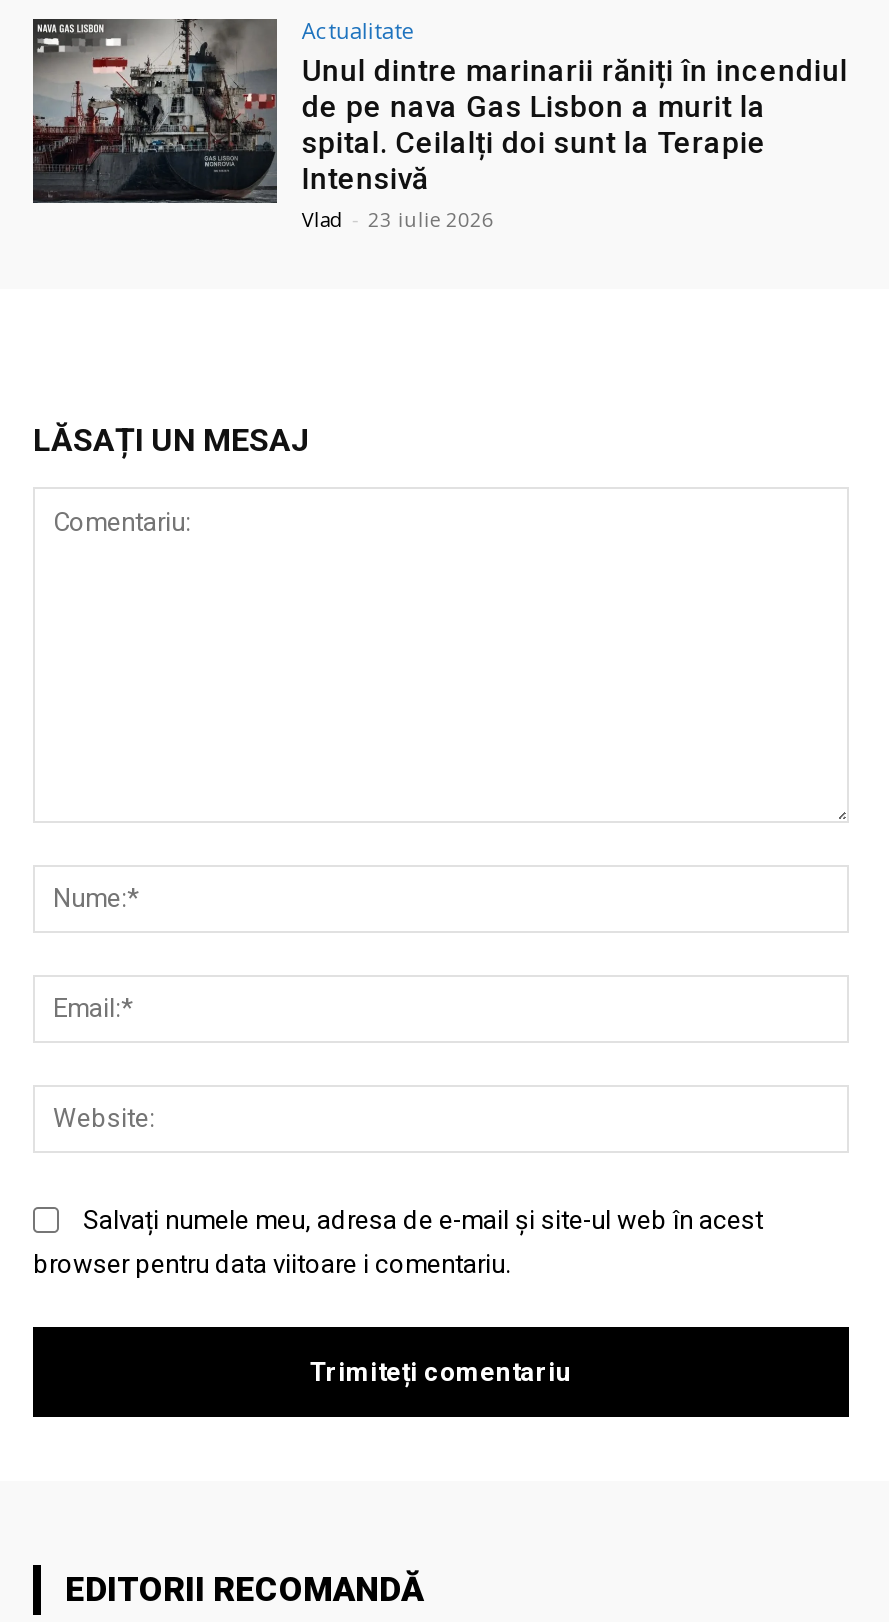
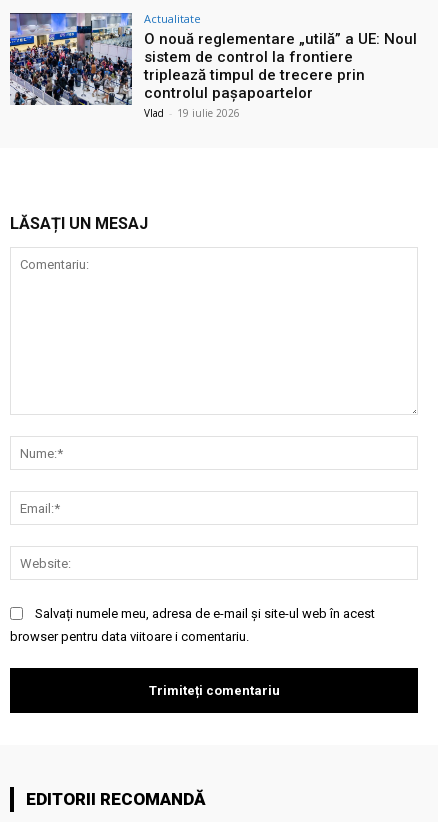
[31,18,848,233] [image] | Unul dintre marinarii răniți în incendiul | de pe nava Gas Lisbon a murit la | spital. Ceilalți doi sunt la Terapie | Intensivă | Vlad - 23 iulie 2026 -> [9,12,417,120] [image] | O nouă reglementare „utilă” a UE: Noul | sistem de control la frontiere | triplează timpul de trecere prin | controlul paşapoartelor | Vlad - 19 iulie 2026

